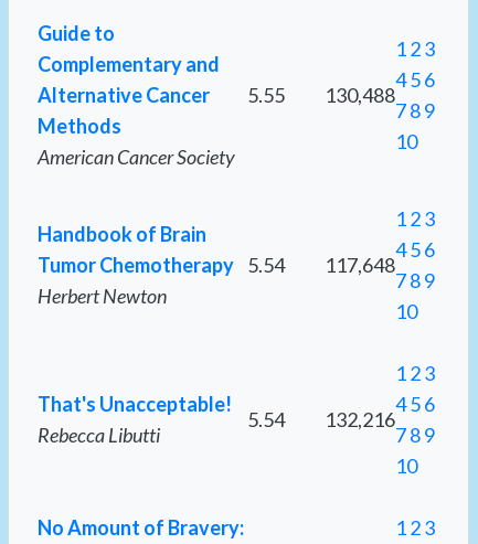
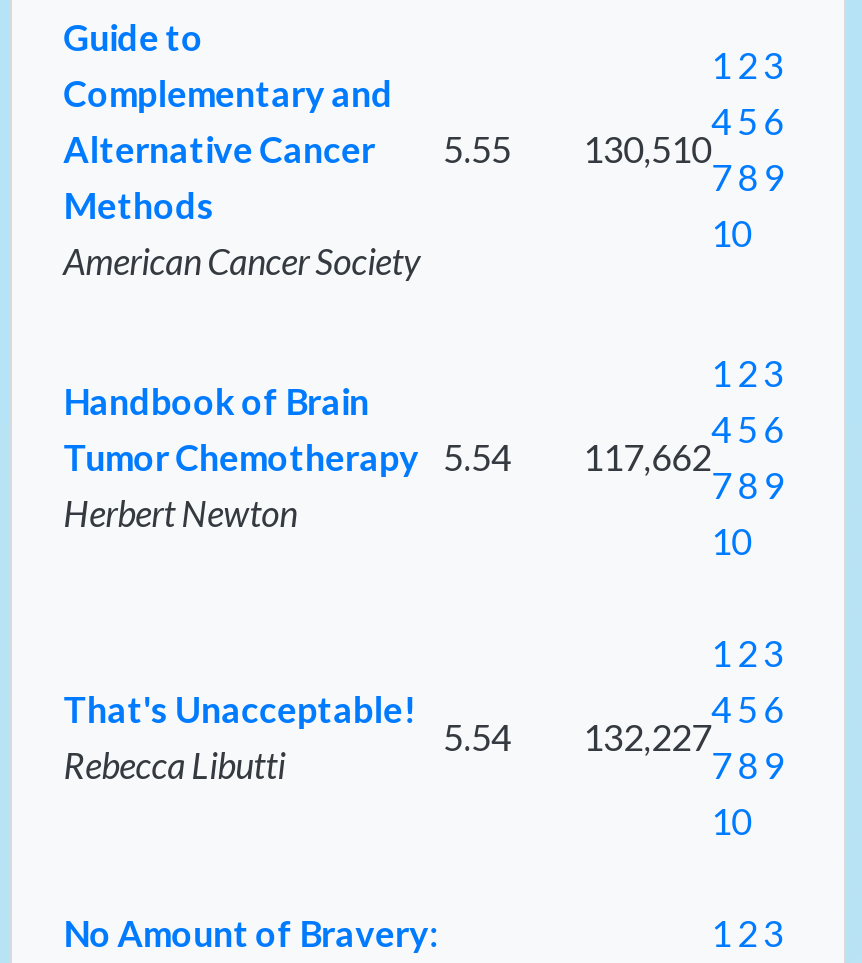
[37,82,395,107] Alternative Cancer 5.55 130,488 -> [63,126,711,170] Alternative Cancer 5.55 130,510
[37,252,395,277] Tumor Chemotherapy 5.54 117,648 -> [63,434,711,478] Tumor Chemotherapy 5.54 117,662
[247,407,395,431] 5.54 132,216 -> [443,714,711,758] 5.54 132,227

